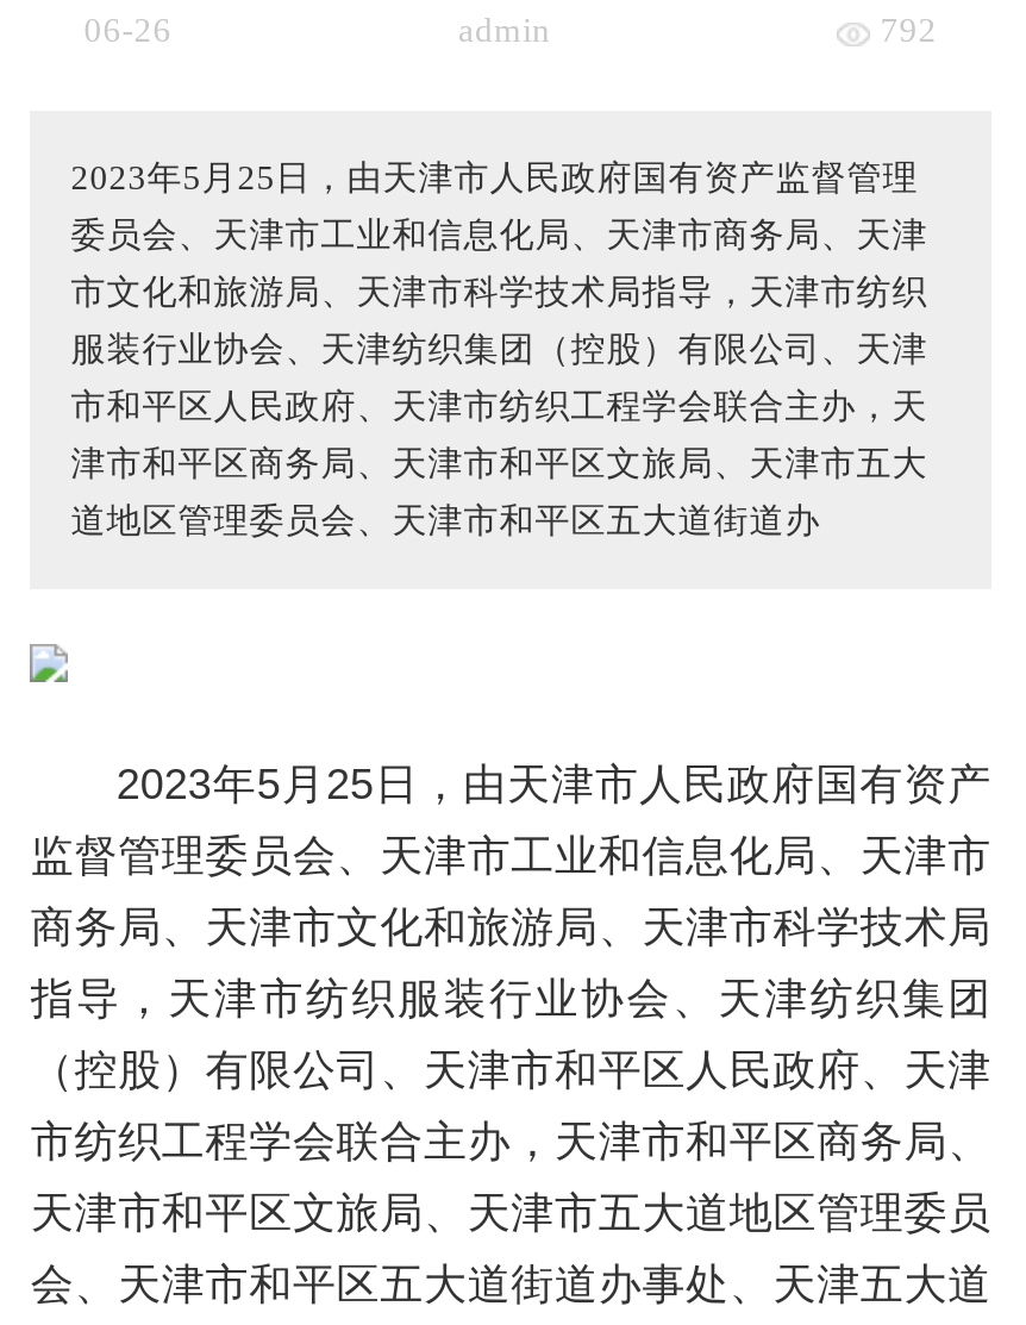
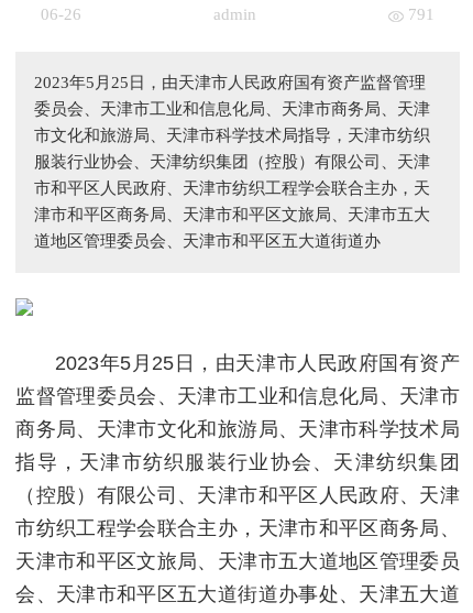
[880,11,937,49] 792 -> [408,6,435,23] 791

